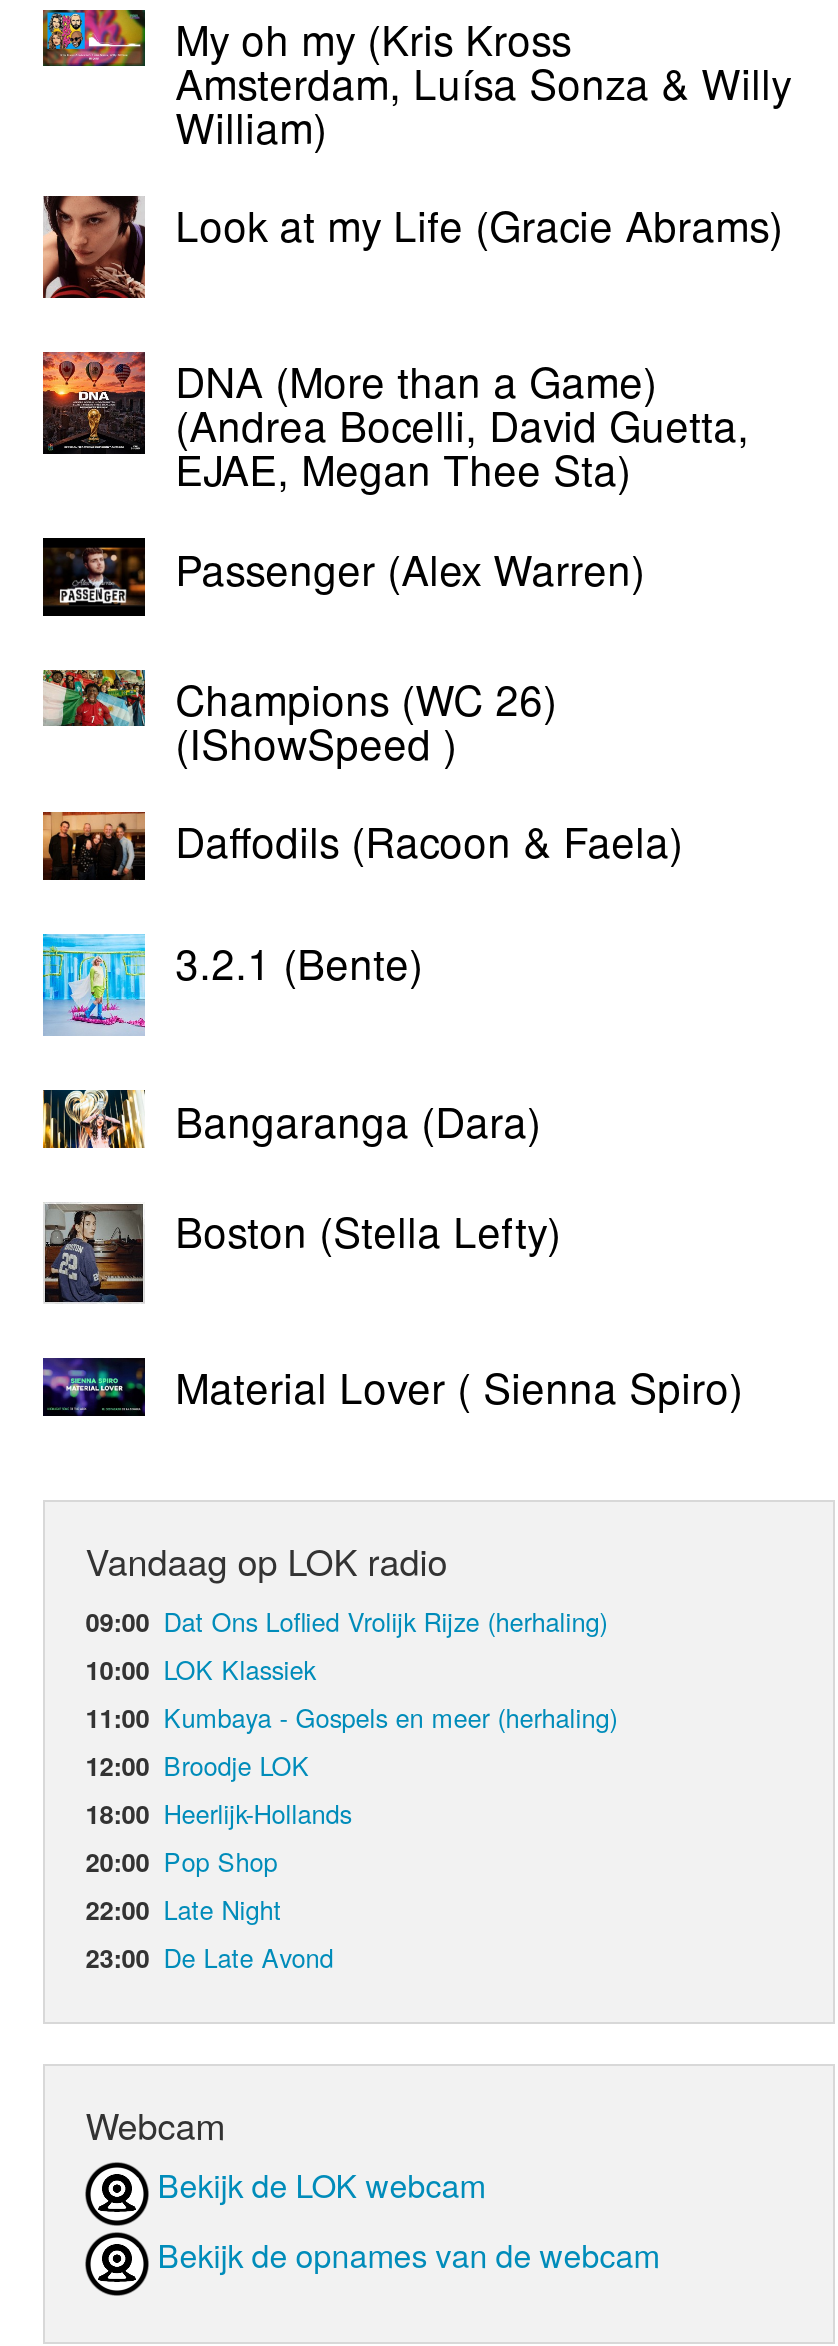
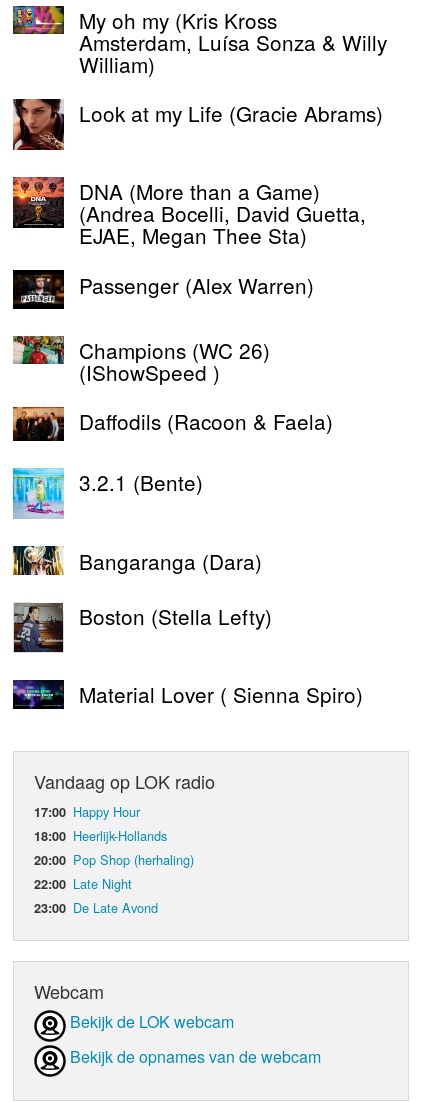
[85,1602,617,1784] 09:00 Dat Ons Loflied Vrolijk Rijze (herhaling) | 10:00 LOK Klassiek | 11:00 Kumbaya - Gospels en meer (herhaling) | 12:00 Broodje LOK -> [34,802,140,821] 17:00 Happy Hour
[85,1842,277,1880] 20:00 Pop Shop -> [34,850,194,869] 20:00 Pop Shop (herhaling)

